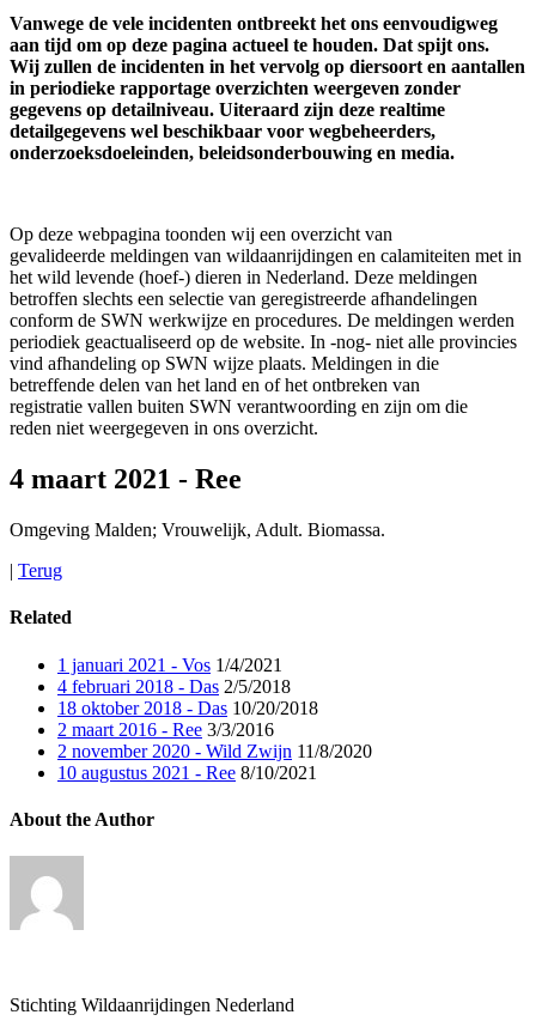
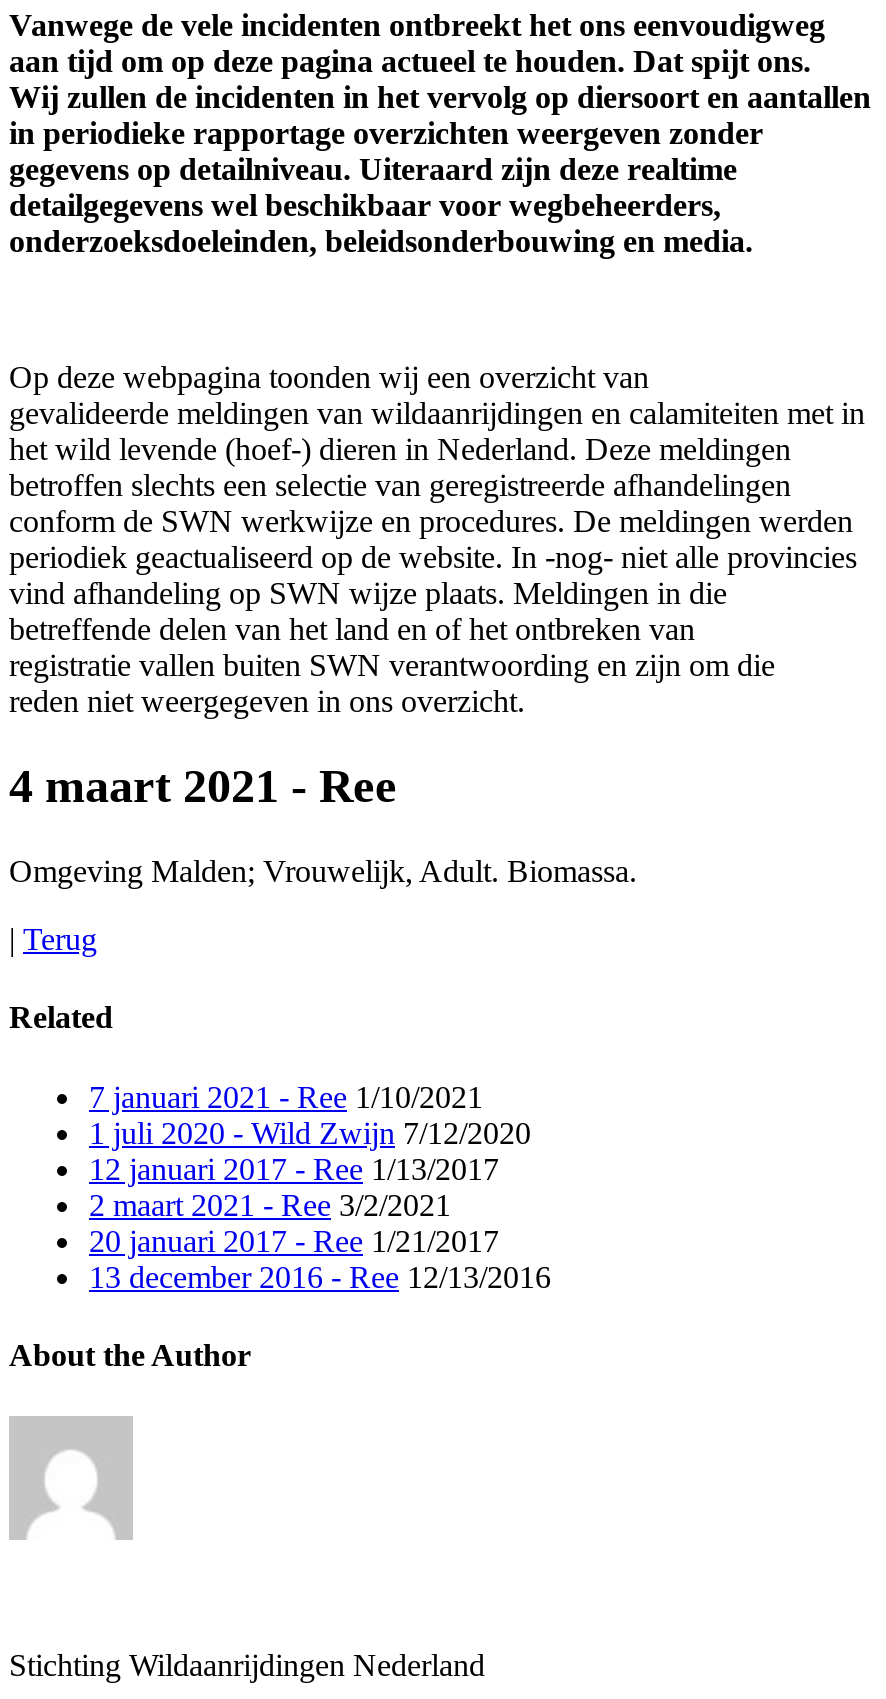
[57,654,372,782] 1 januari 2021 - Vos 1/4/2021 | 4 februari 2018 - Das 2/5/2018 | 18 oktober 2018 - Das 10/20/2018 | 2 maart 2016 - Ree 3/3/2016 | 2 november 2020 - Wild Zwijn 11/8/2020 | 10 augustus 2021 - Ree 8/10/2021 -> [89,1079,551,1293] 7 januari 2021 - Ree 1/10/2021 | 1 juli 2020 - Wild Zwijn 7/12/2020 | 12 januari 2017 - Ree 1/13/2017 | 2 maart 2021 - Ree 3/2/2021 | 20 januari 2017 - Ree 1/21/2017 | 13 december 2016 - Ree 12/13/2016

